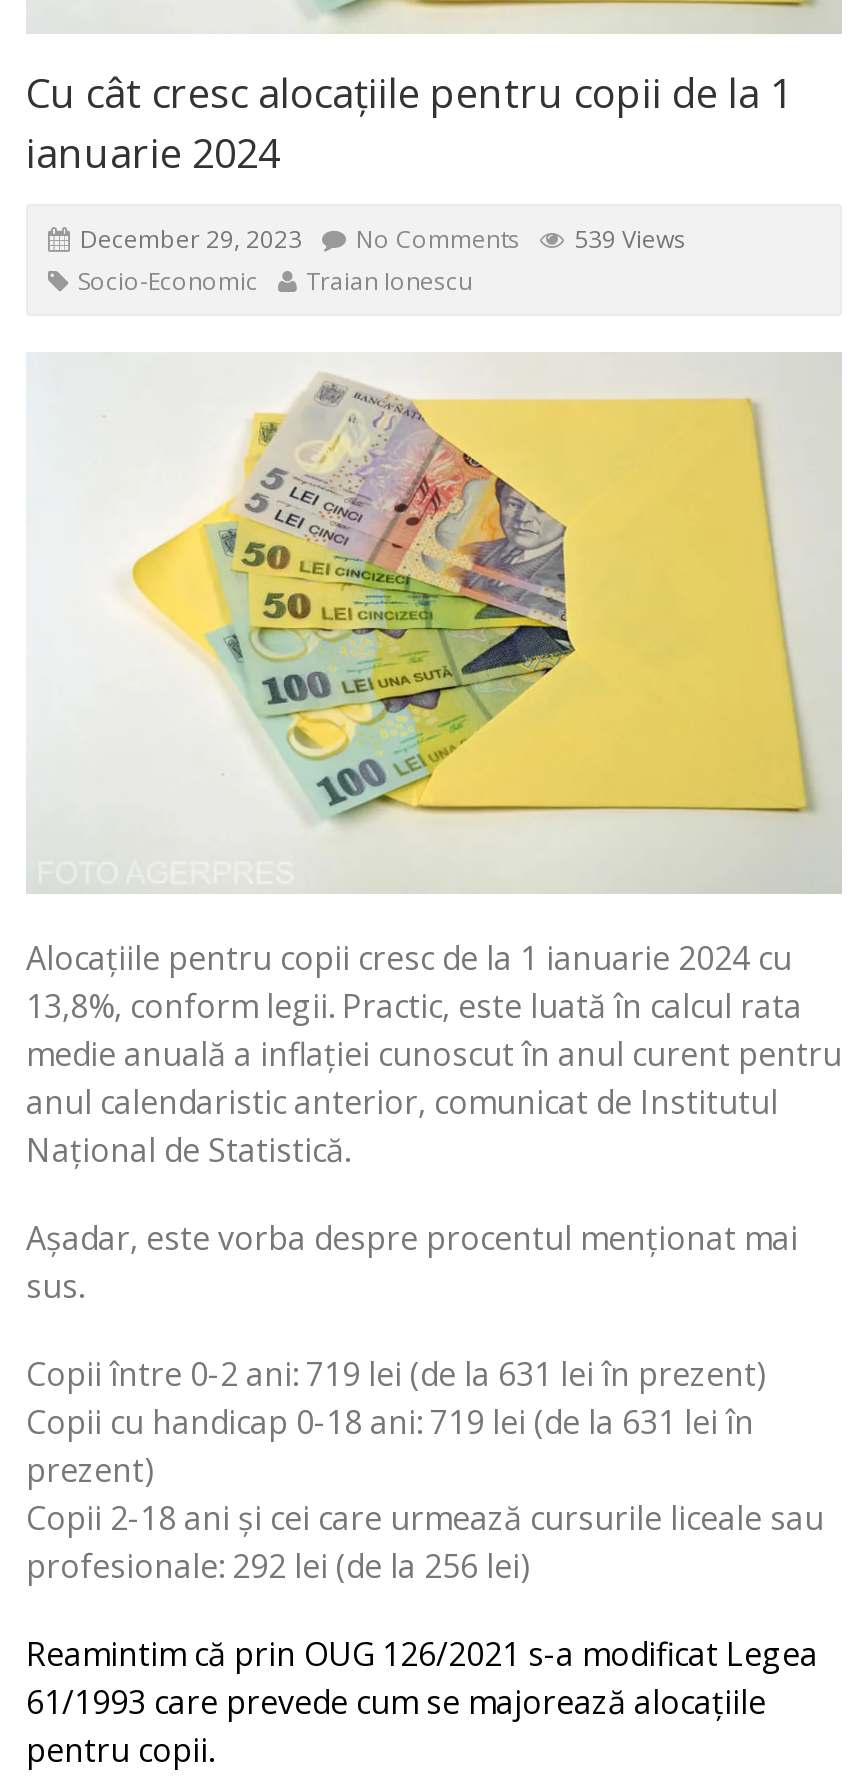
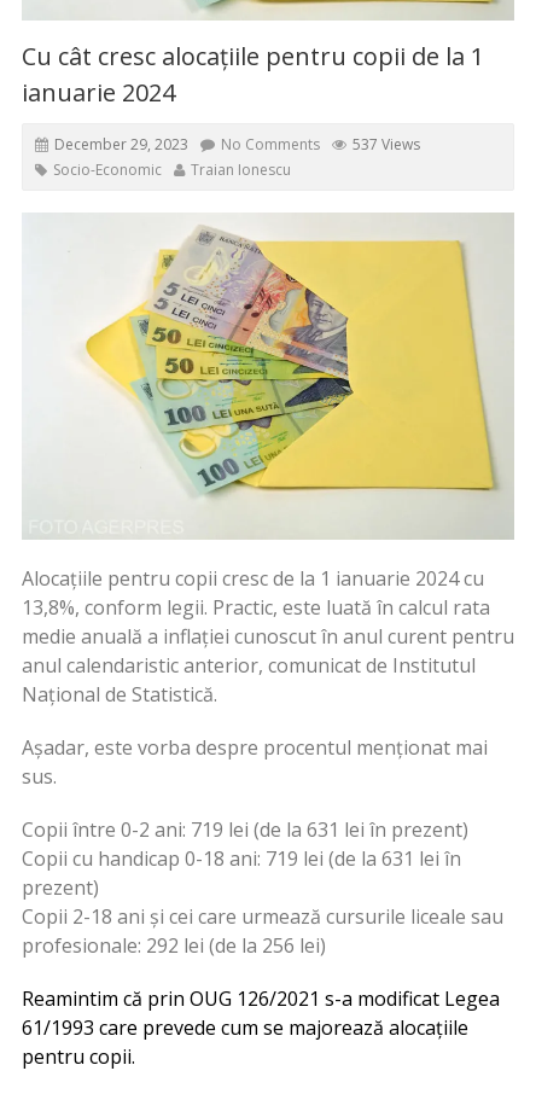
[80,221,686,255] December 29, 2023 No Comments 539 Views -> [54,134,420,154] December 29, 2023 No Comments 537 Views

